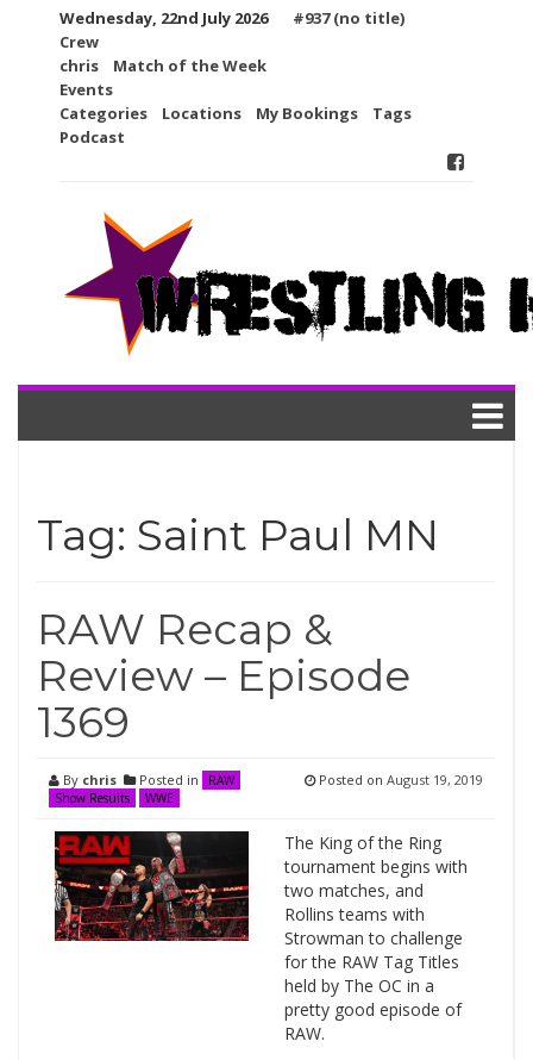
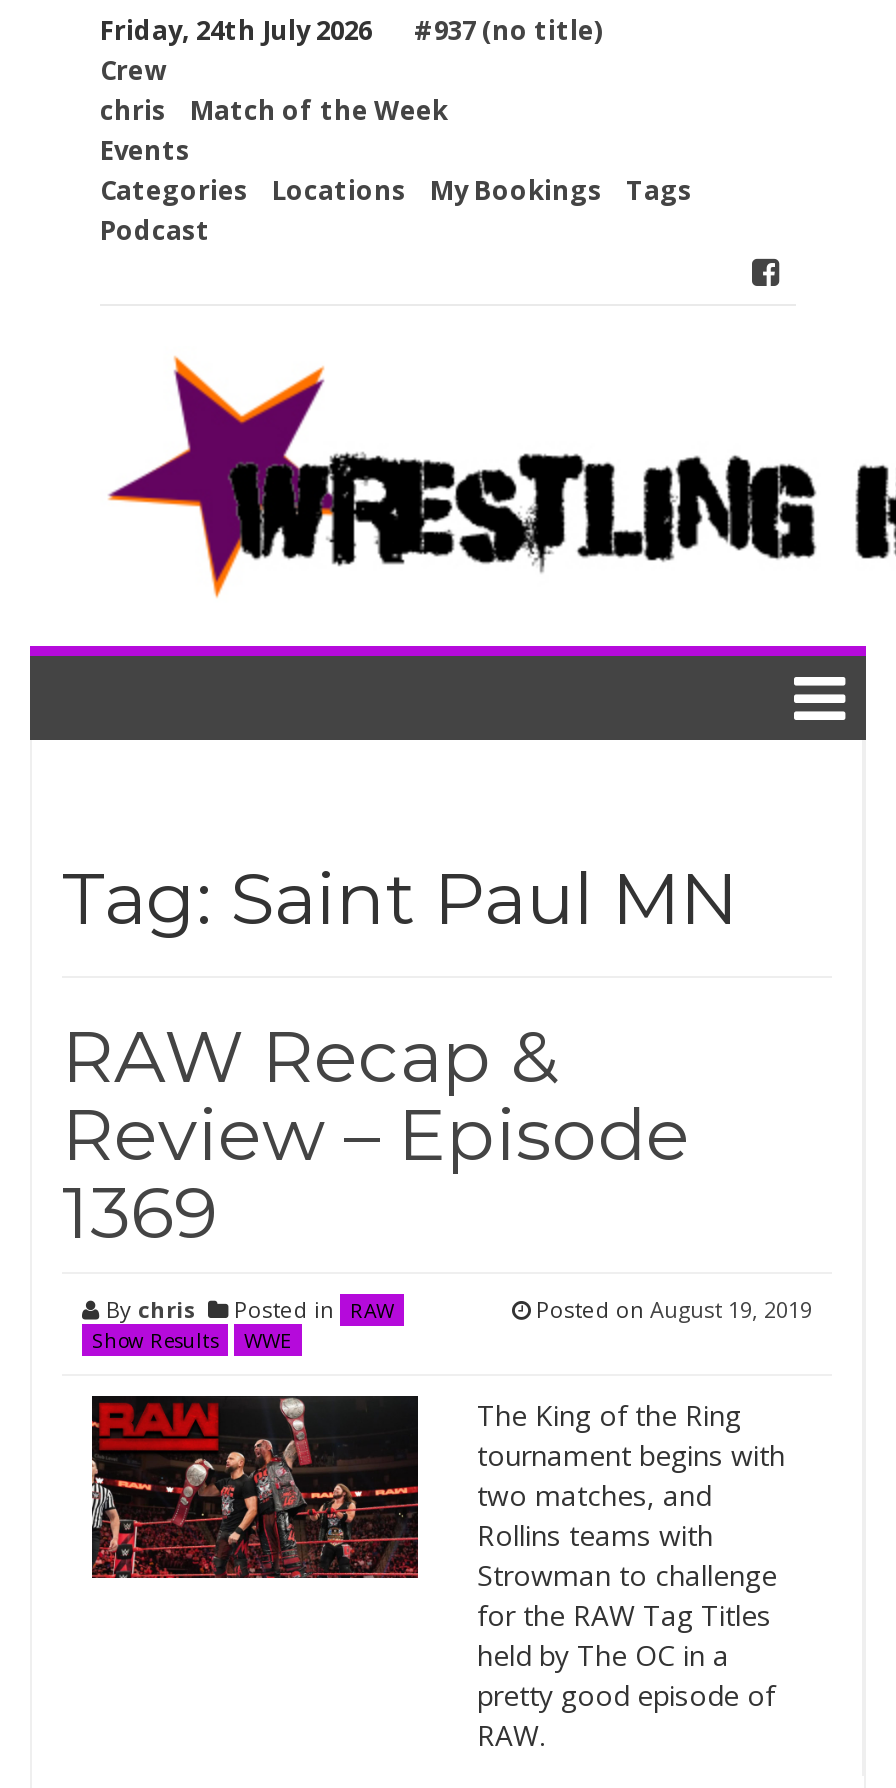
[59,7,268,29] Wednesday, 22nd July 2026 -> [100,12,372,48] Friday, 24th July 2026

